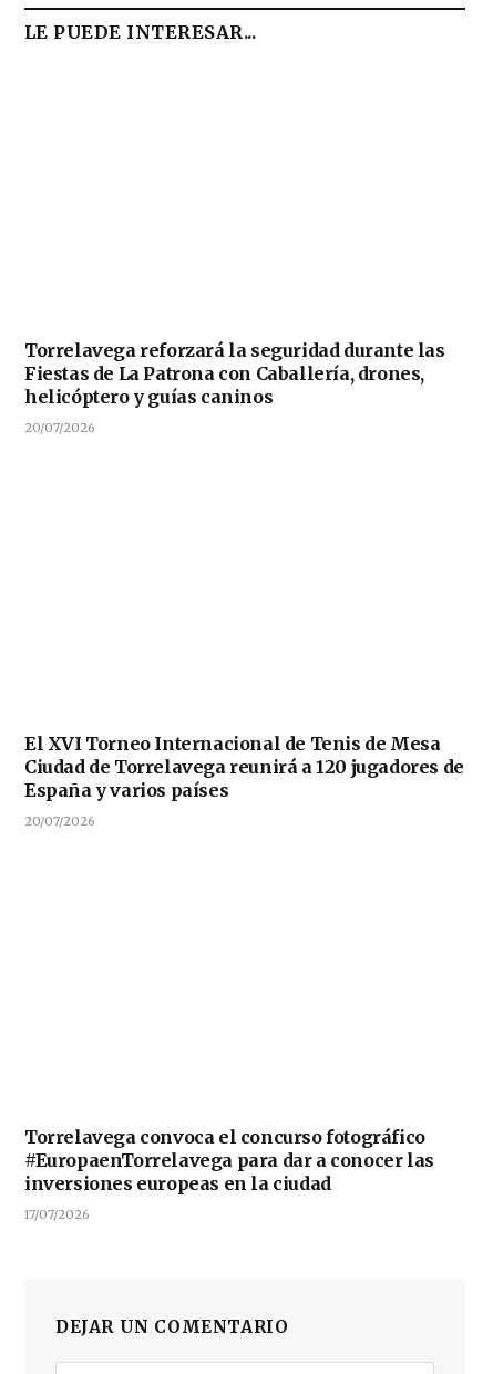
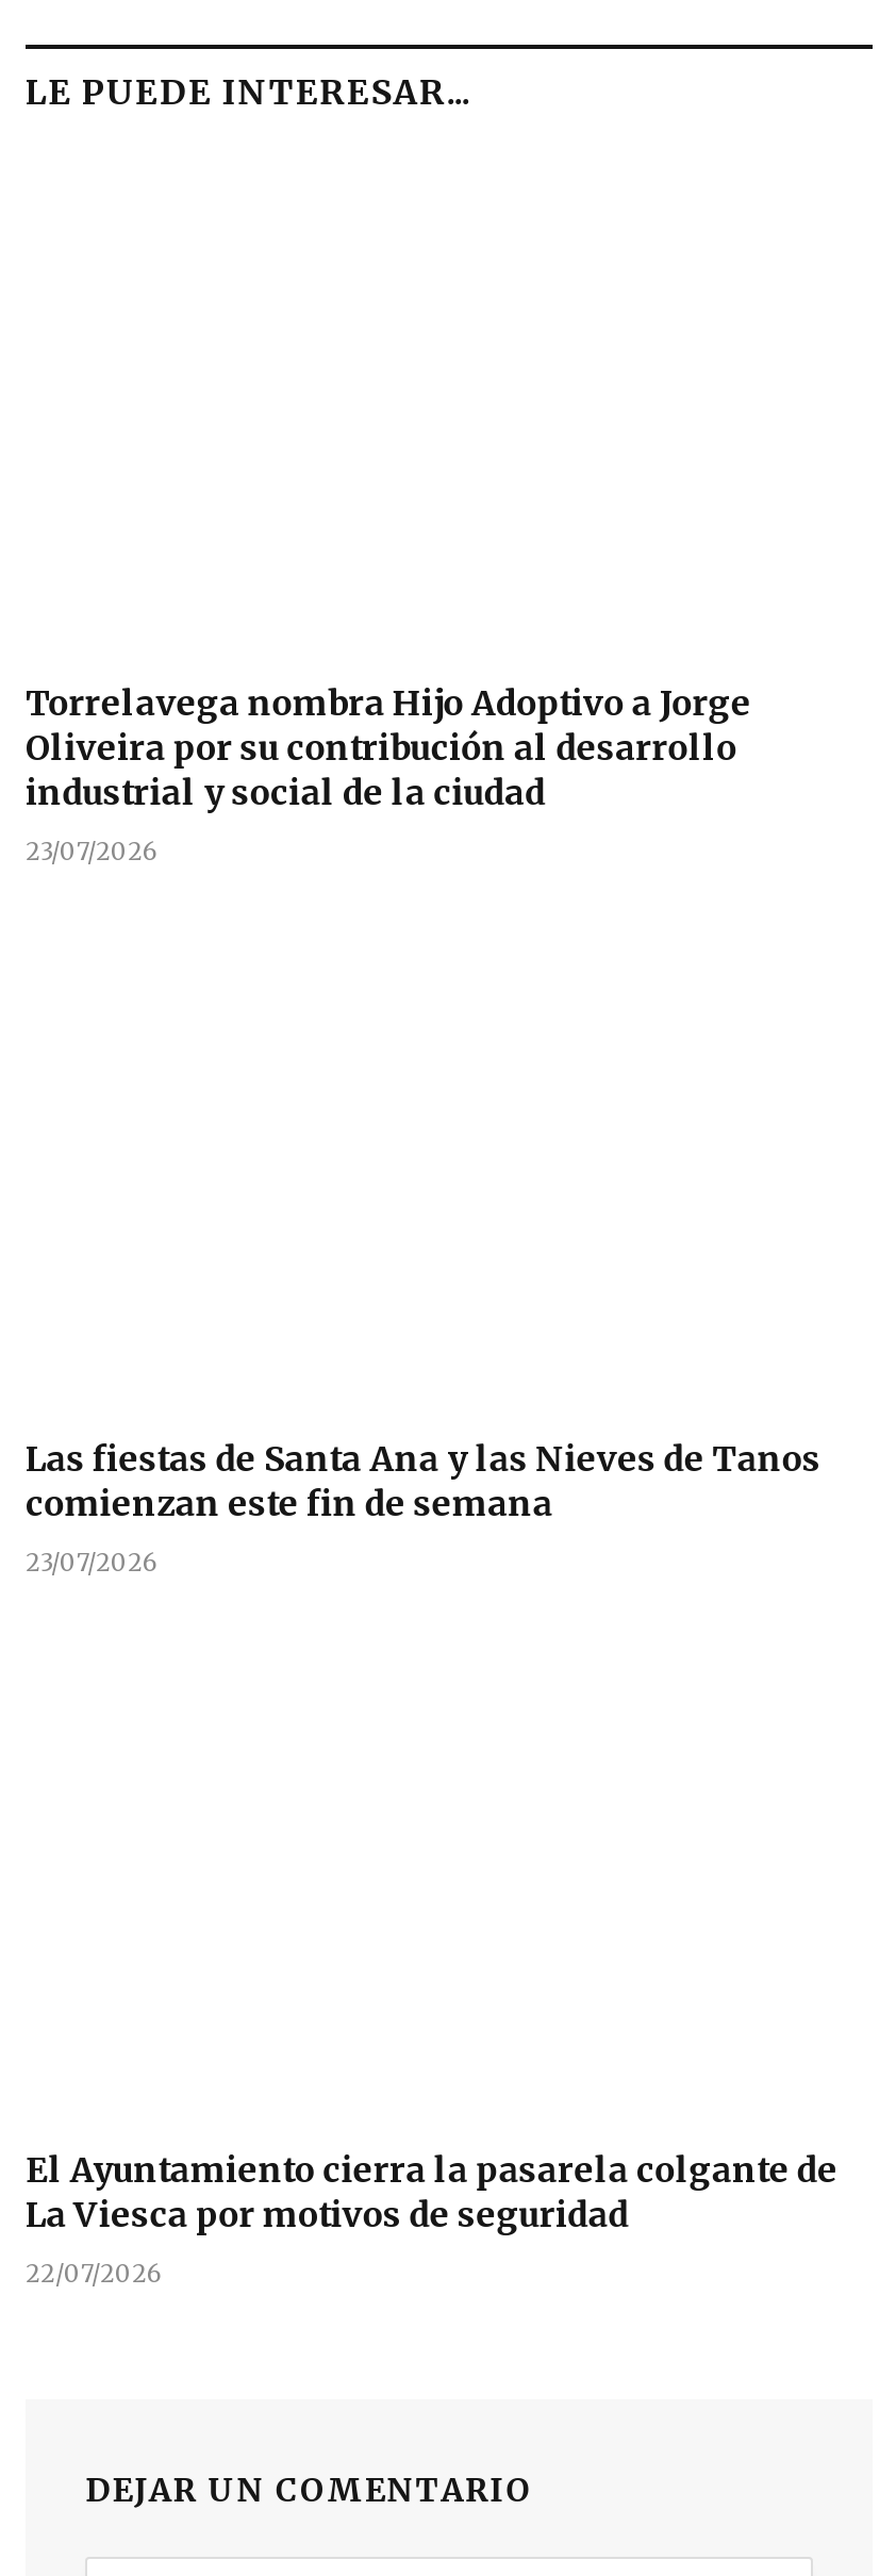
[24,339,445,408] Torrelavega reforzará la seguridad durante las | Fiestas de La Patrona con Caballería, drones, | helicóptero y guías caninos -> [26,681,751,813] Torrelavega nombra Hijo Adoptivo a Jorge | Oliveira por su contribución al desarrollo | industrial y social de la ciudad
[24,420,95,435] 20/07/2026 -> [26,837,157,866] 23/07/2026
[24,732,464,801] El XVI Torneo Internacional de Tenis de Mesa | Ciudad de Torrelavega reunirá a 120 jugadores de | España y varios países -> [26,1437,821,1524] Las fiestas de Santa Ana y las Nieves de Tanos | comienzan este fin de semana
[24,813,95,829] 20/07/2026 -> [26,1547,157,1577] 23/07/2026
[24,1125,434,1194] Torrelavega convoca el concurso fotográfico | #EuropaenTorrelavega para dar a conocer las | inversiones europeas en la ciudad -> [26,2147,838,2235] El Ayuntamiento cierra la pasarela colgante de | La Viesca por motivos de seguridad
[24,1206,90,1222] 17/07/2026 -> [26,2258,162,2288] 22/07/2026

